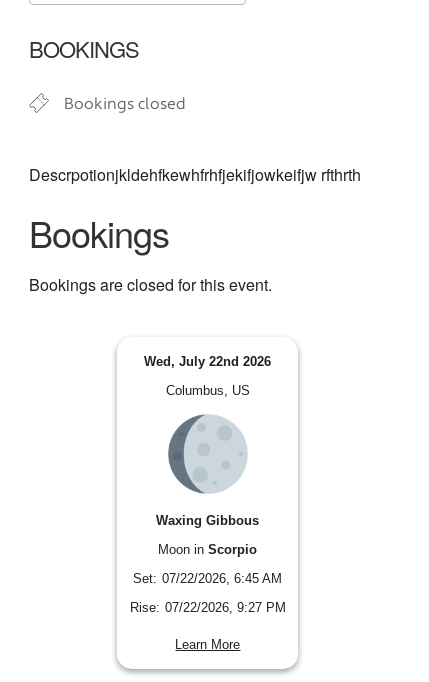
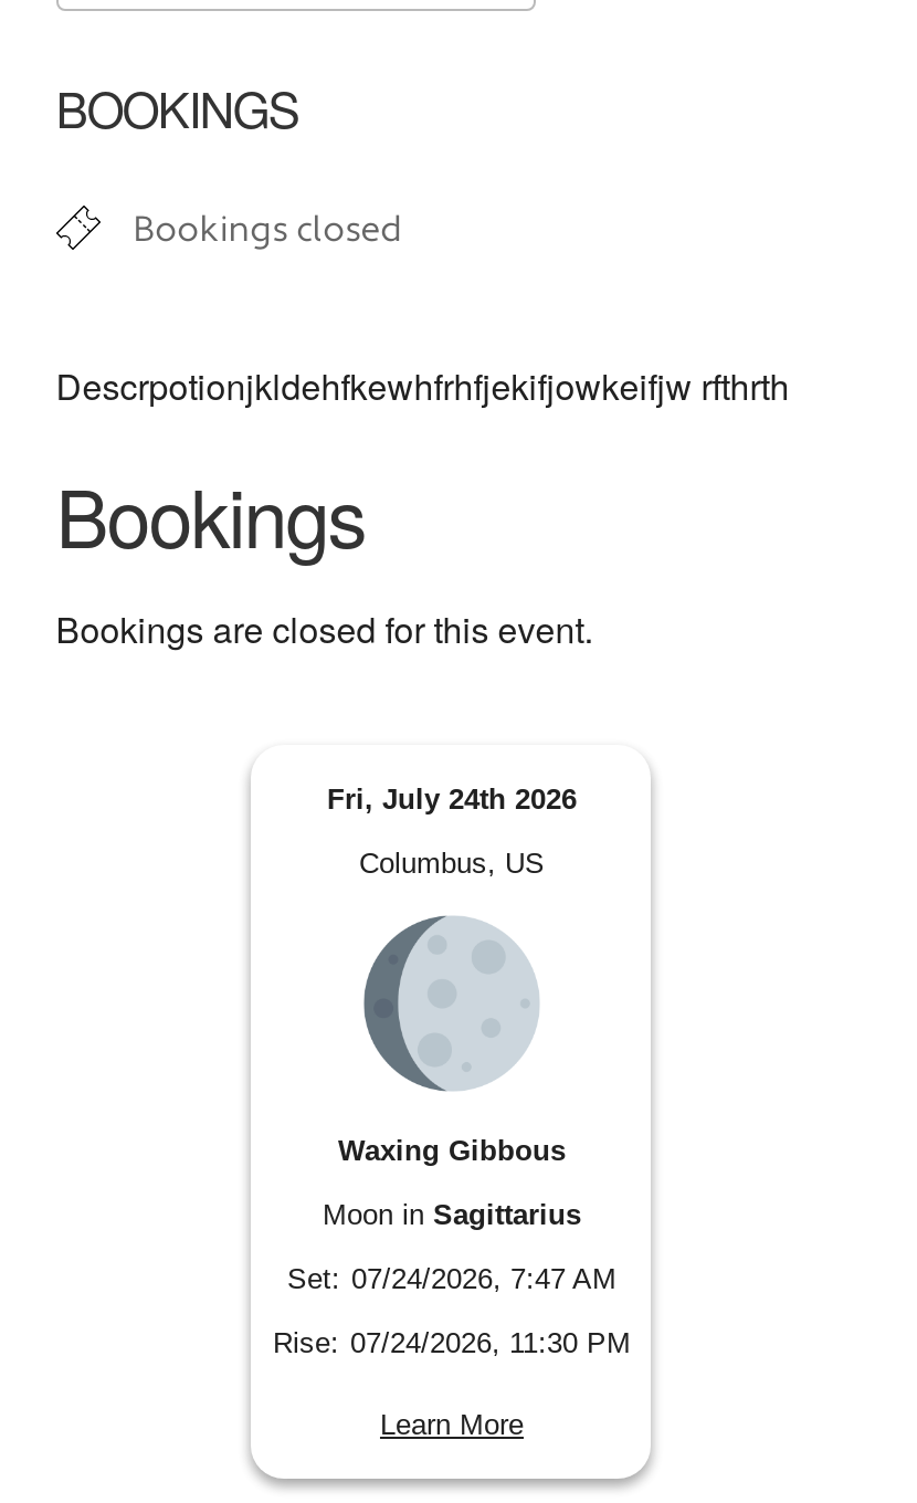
[144,354,271,369] Wed, July 22nd 2026 -> [327,783,577,816] Fri, July 24th 2026
[158,542,257,557] Moon in Scorpio -> [323,1198,581,1231] Moon in Sagittarius
[133,571,282,586] Set: 07/22/2026, 6:45 AM -> [287,1262,616,1295] Set: 07/24/2026, 7:47 AM
[130,600,286,615] Rise: 07/22/2026, 9:27 PM -> [273,1326,631,1359] Rise: 07/24/2026, 11:30 PM

